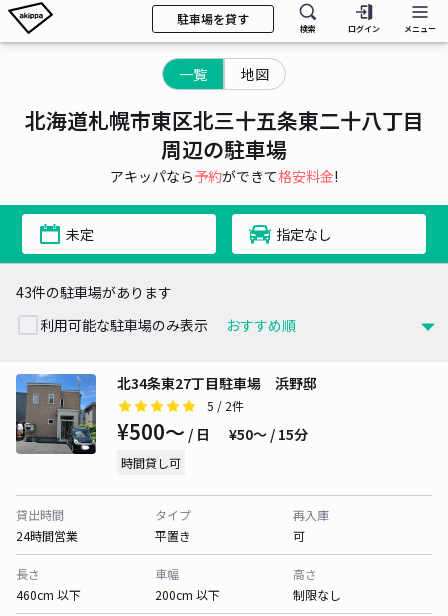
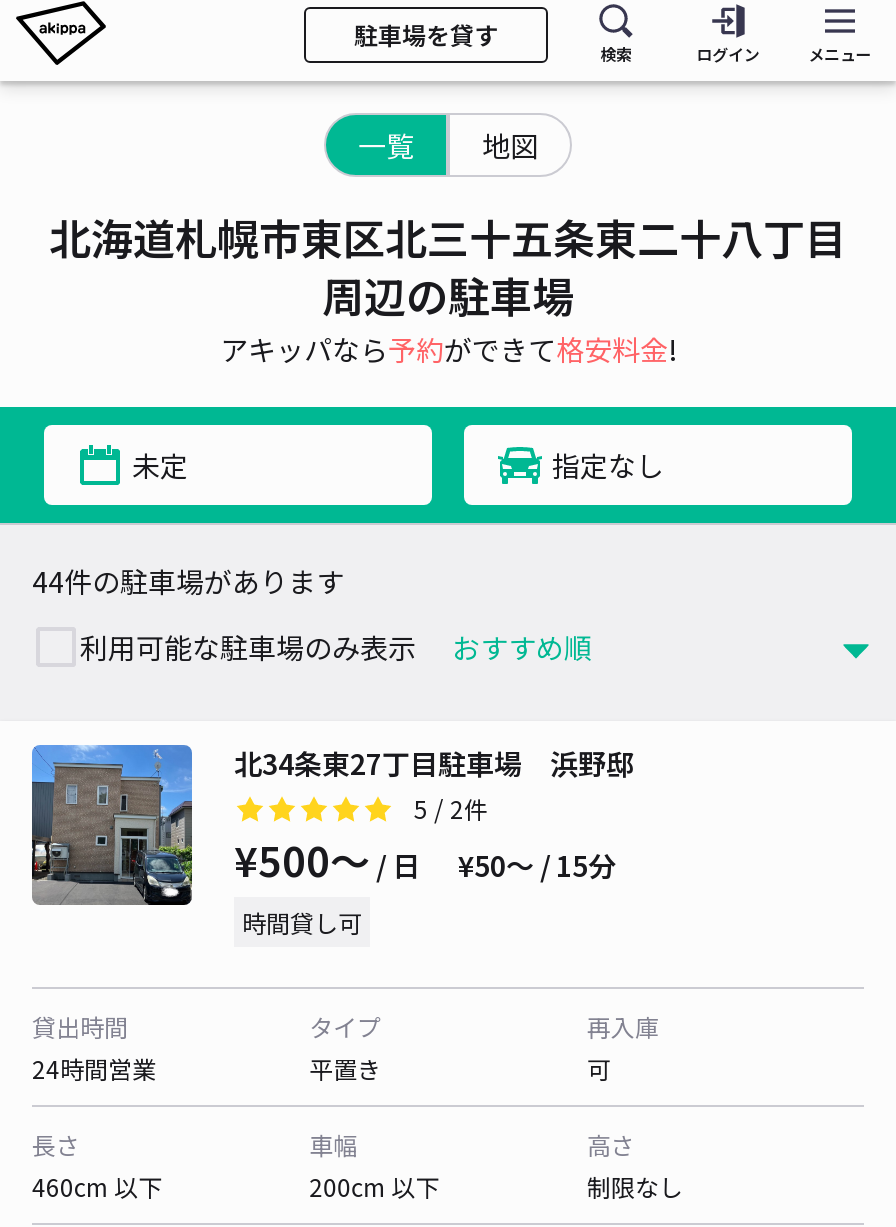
[16,282,172,302] 43件の駐車場があります -> [32,561,344,601] 44件の駐車場があります

